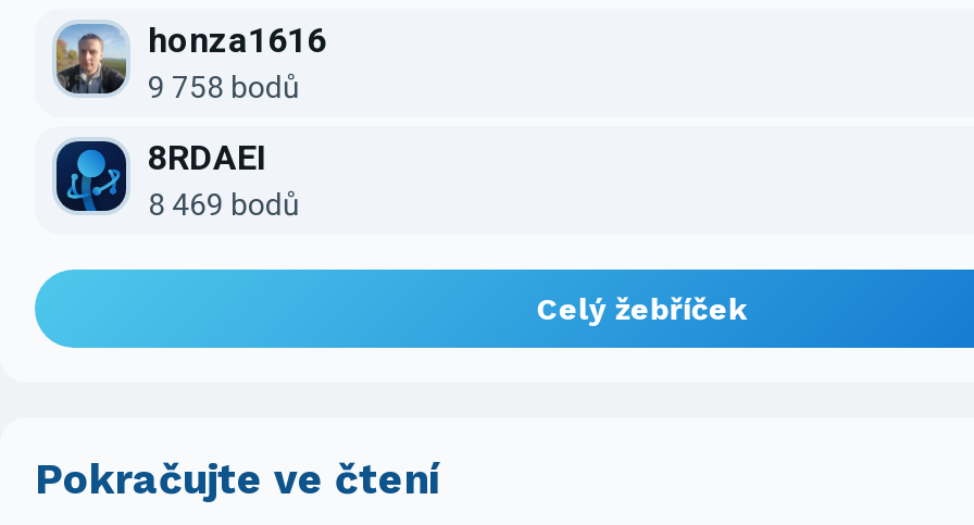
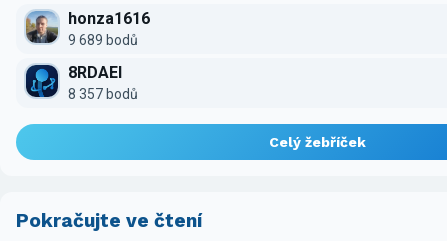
[148,69,300,104] 9 758 bodů -> [68,32,138,48] 9 689 bodů
[148,187,300,221] 8 469 bodů -> [68,86,138,102] 8 357 bodů

